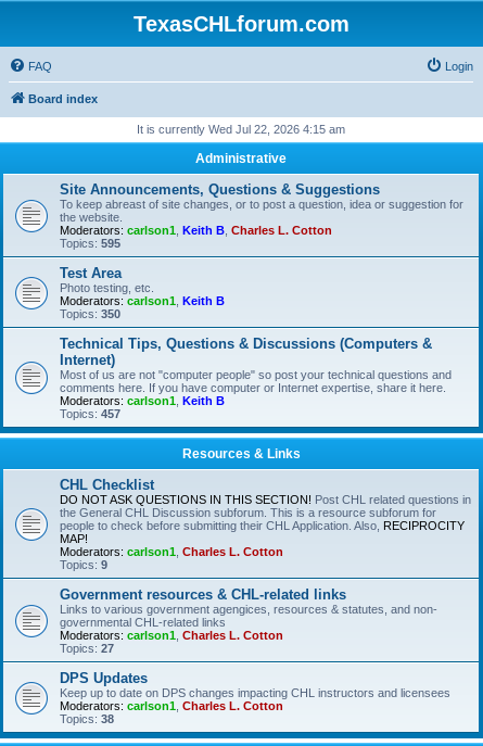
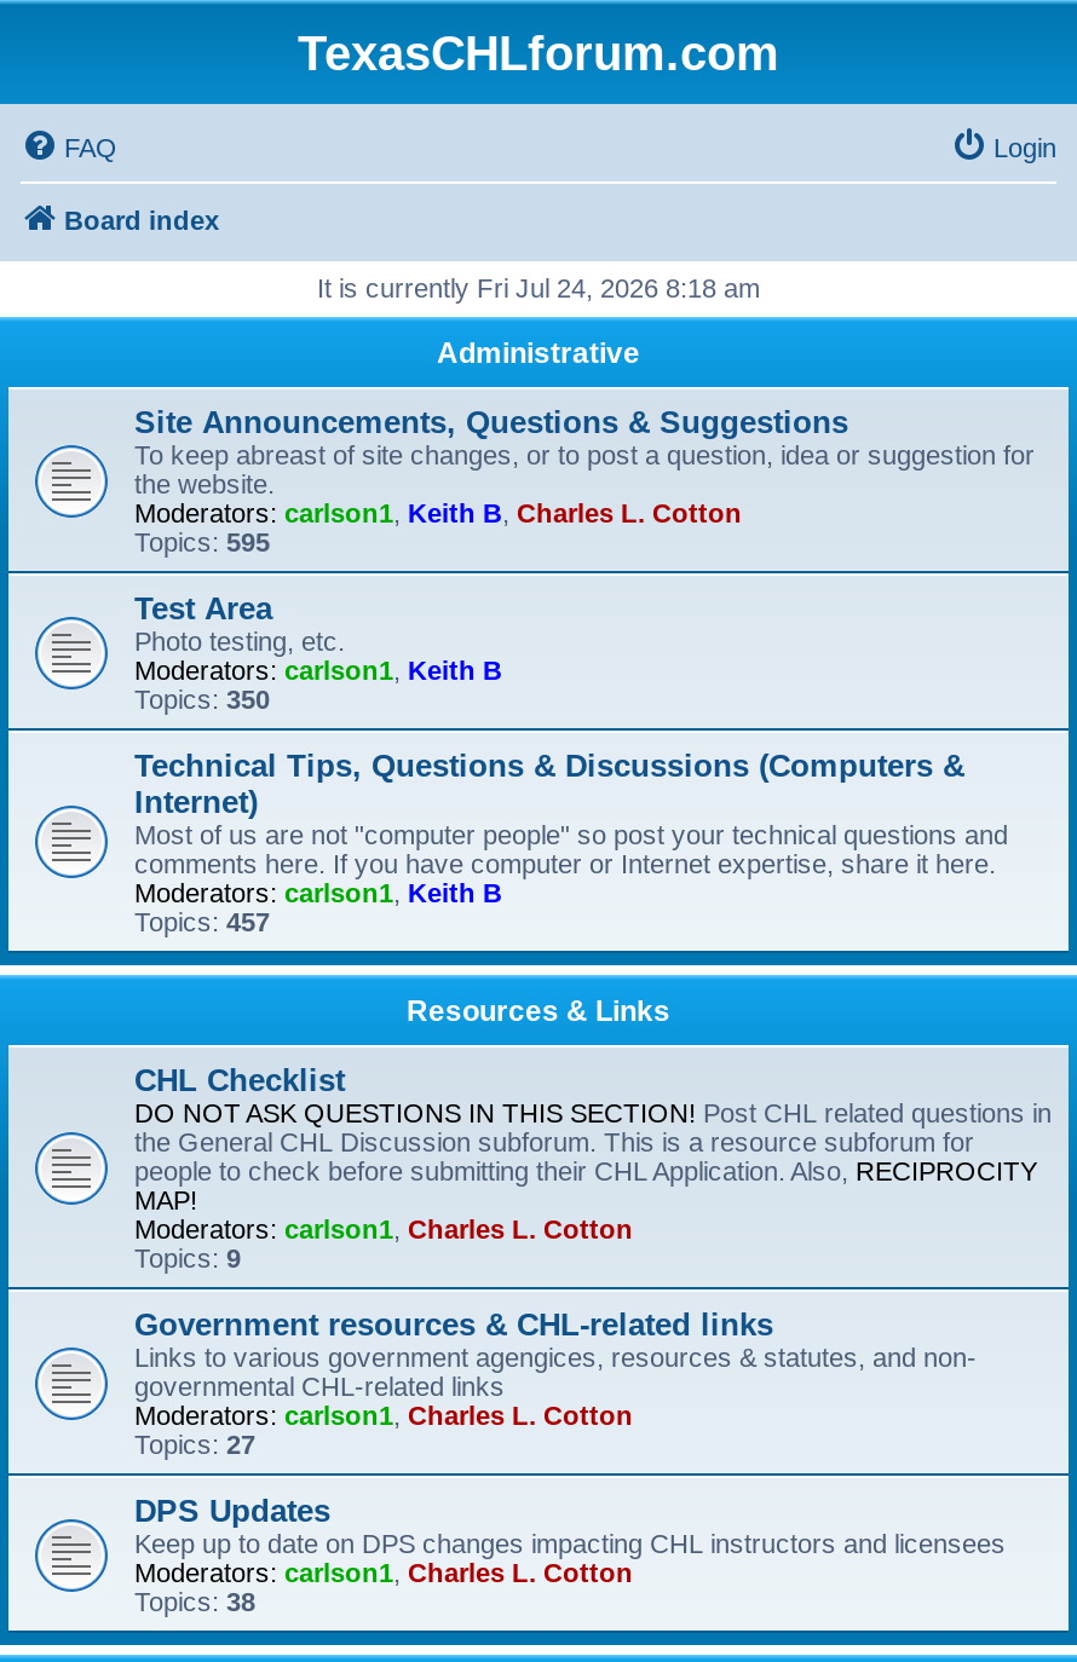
[137,123,345,136] It is currently Wed Jul 22, 2026 4:15 am -> [317,273,760,302] It is currently Fri Jul 24, 2026 8:18 am

